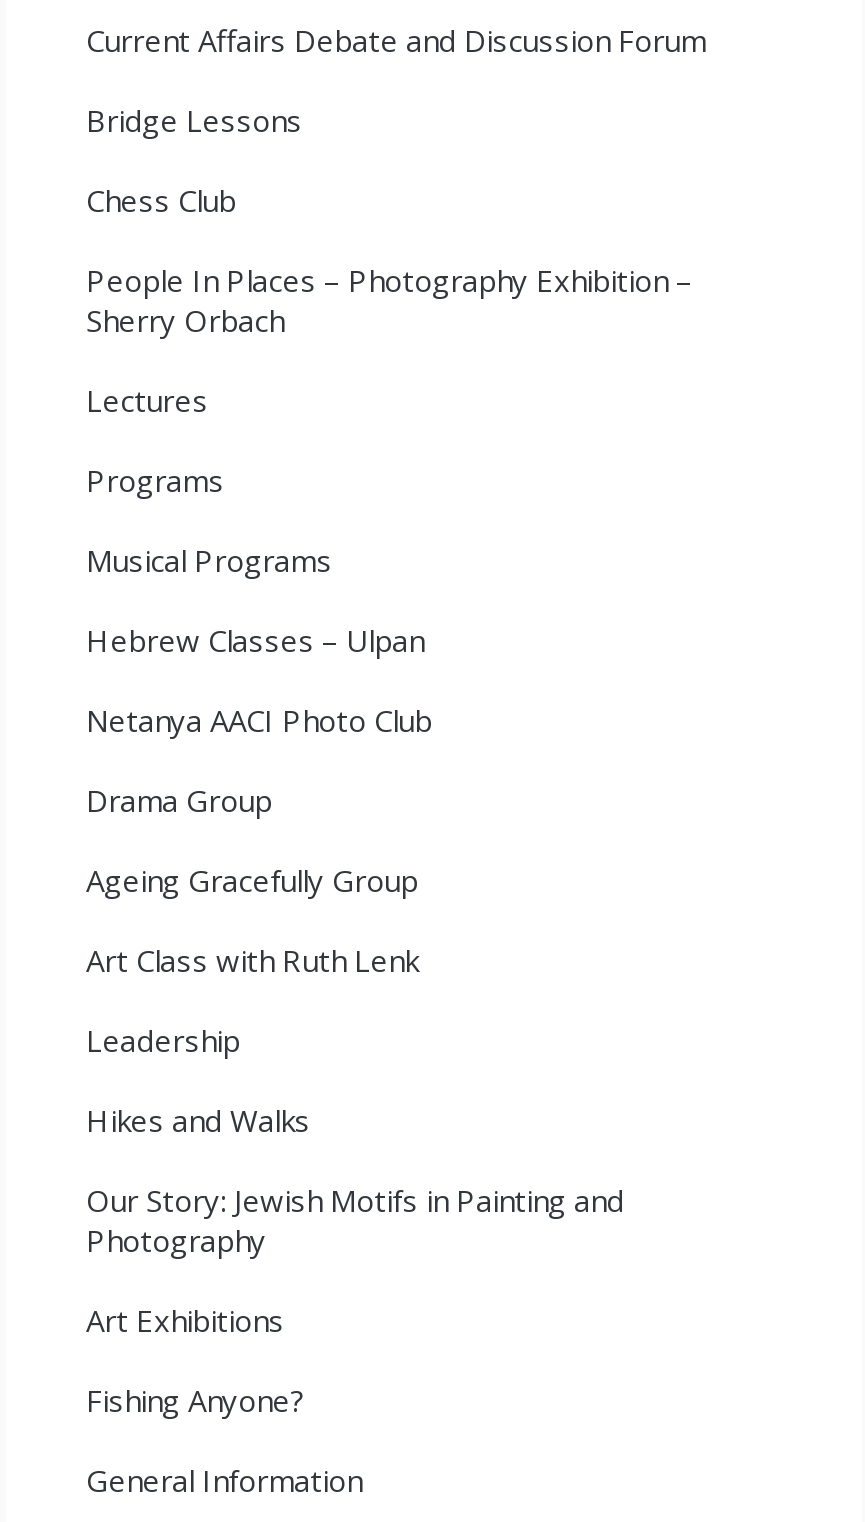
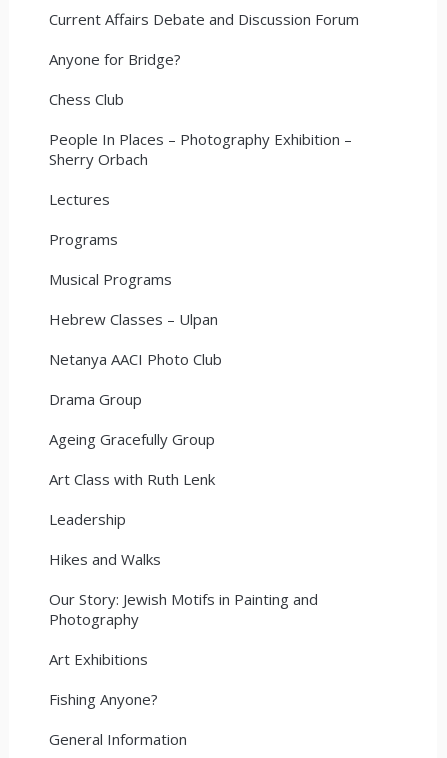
[86,100,302,140] Bridge Lessons -> [49,49,181,69] Anyone for Bridge?

